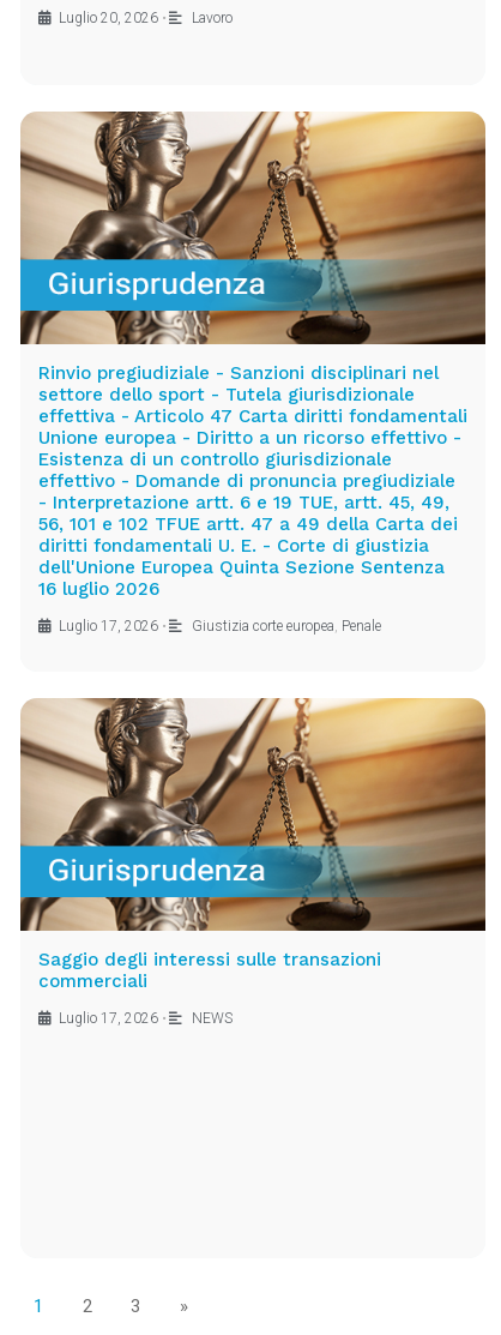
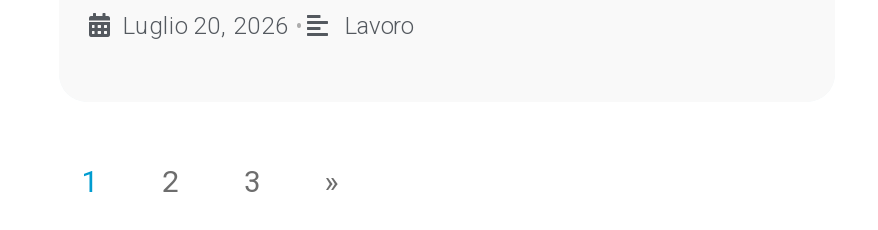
[19,110,487,635] [image] | Rinvio pregiudiziale - Sanzioni disciplinari nel | settore dello sport - Tutela giurisdizionale | effettiva - Articolo 47 Carta diritti fondamentali | Unione europea - Diritto a un ricorso effettivo - | Esistenza di un controllo giurisdizionale | effettivo - Domande di pronuncia pregiudiziale | - Interpretazione artt. 6 e 19 TUE, artt. 45, 49, | 56, 101 e 102 TFUE artt. 47 a 49 della Carta dei | diritti fondamentali U. E. - Corte di giustizia | dell'Unione Europea Quinta Sezione Sentenza | 16 luglio 2026 | Luglio 17, 2026 • | Giustizia corte europea, Penale -> none
[19,697,487,1027] [image] | Saggio degli interessi sulle transazioni | commerciali | Luglio 17, 2026 • | NEWS -> none

